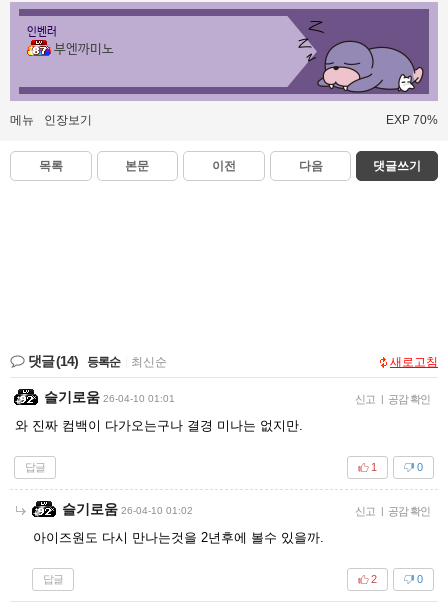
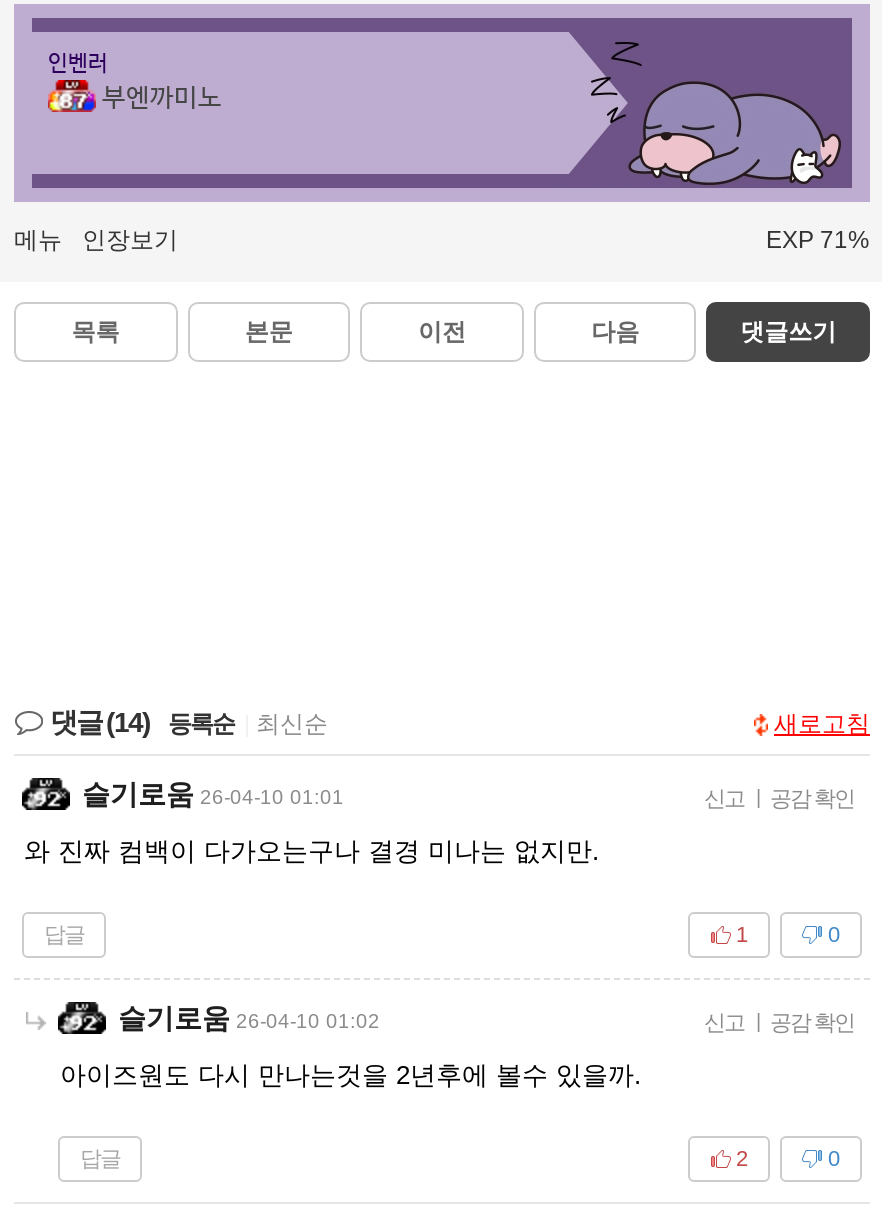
[386,113,438,127] EXP 70% -> [766,226,870,254] EXP 71%

